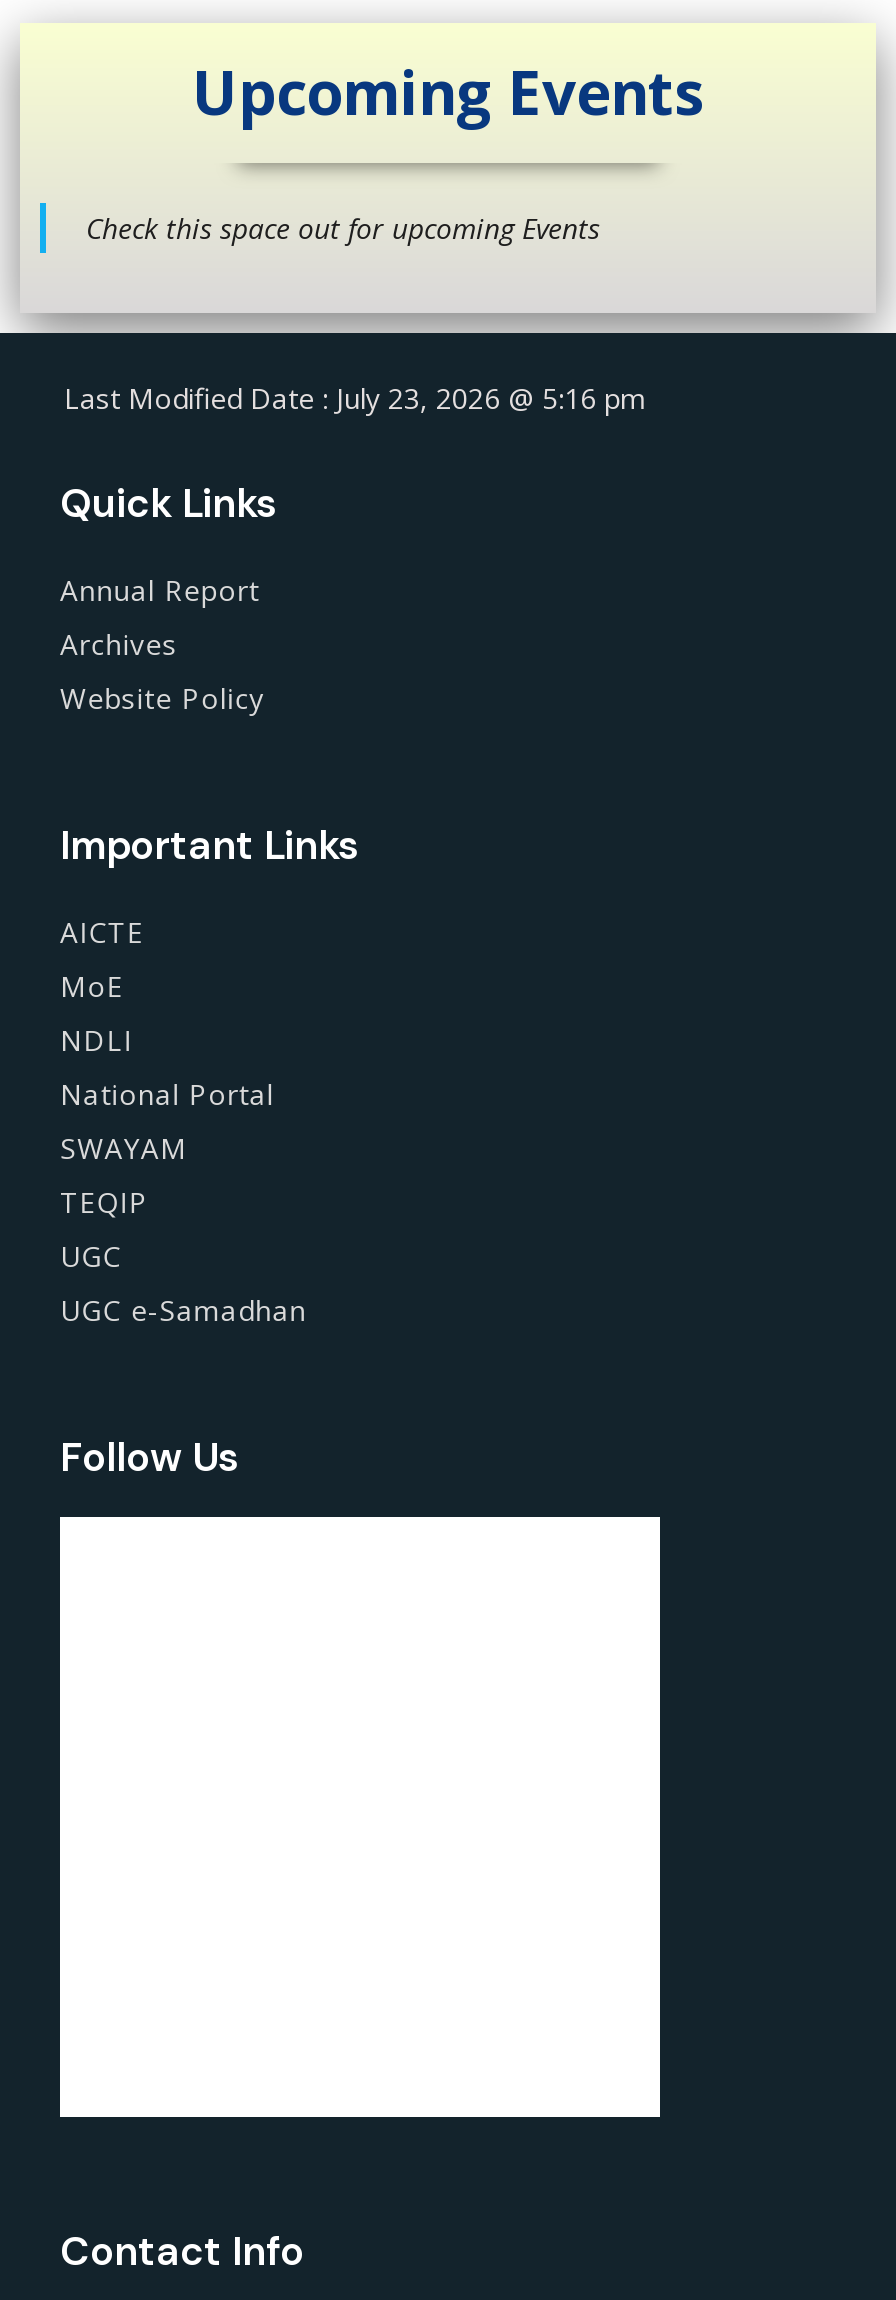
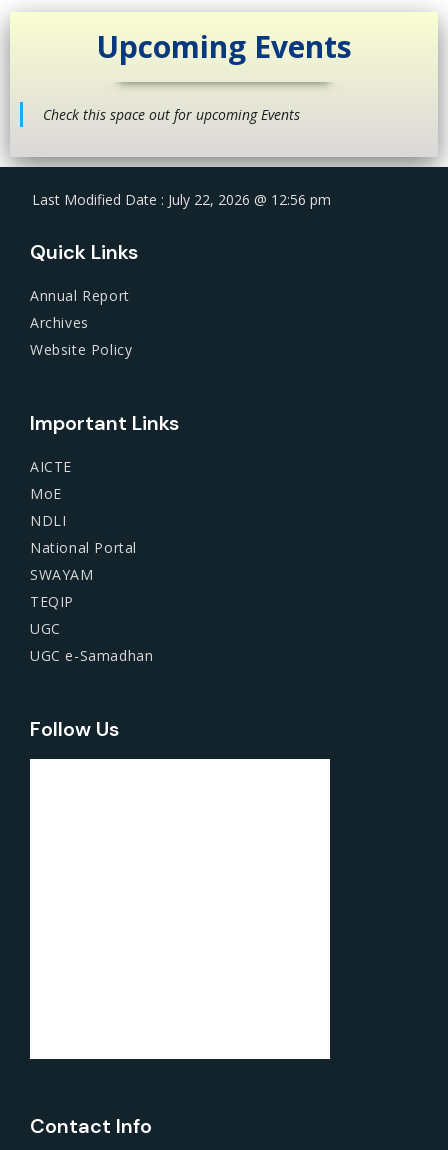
[64,378,646,416] Last Modified Date : July 23, 2026 @ 5:16 pm -> [32,190,331,209] Last Modified Date : July 22, 2026 @ 12:56 pm

